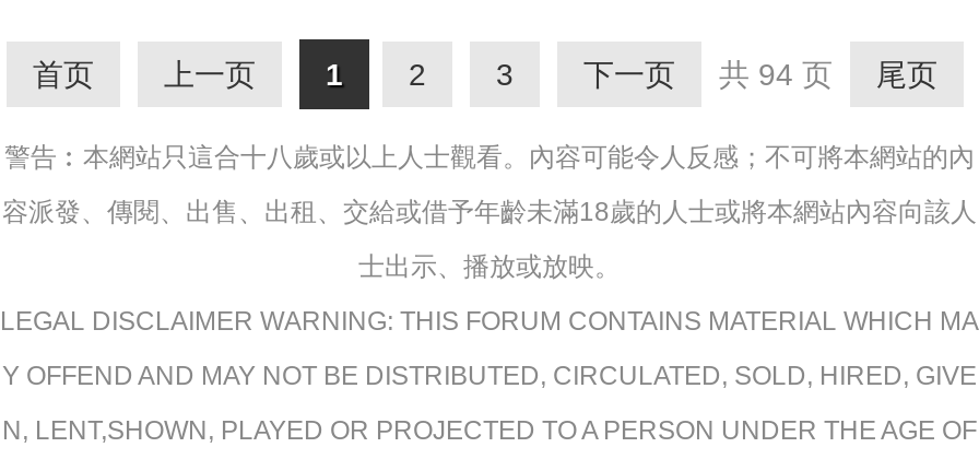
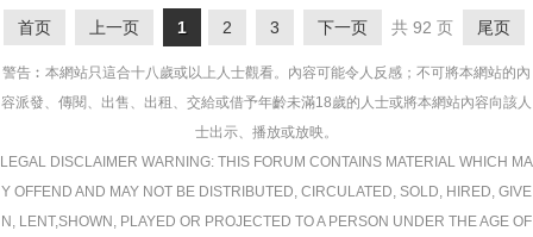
[33,57,937,92] 首页 上一页 1 2 3 下一页 共 94 页 尾页 -> [18,18,510,37] 首页 上一页 1 2 3 下一页 共 92 页 尾页

